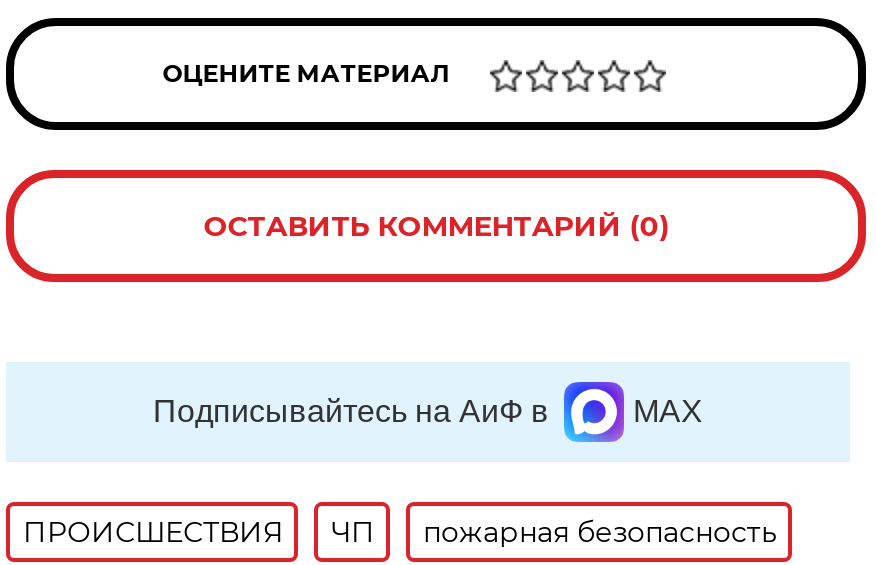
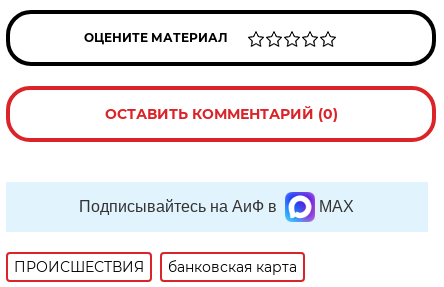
[331,514,777,550] ЧП | пожарная безопасность -> [168,258,297,276] банковская карта

